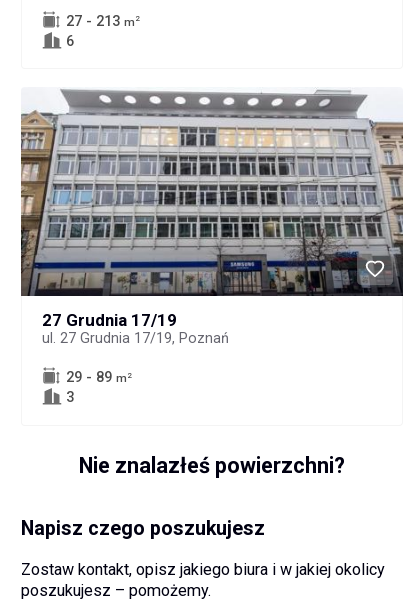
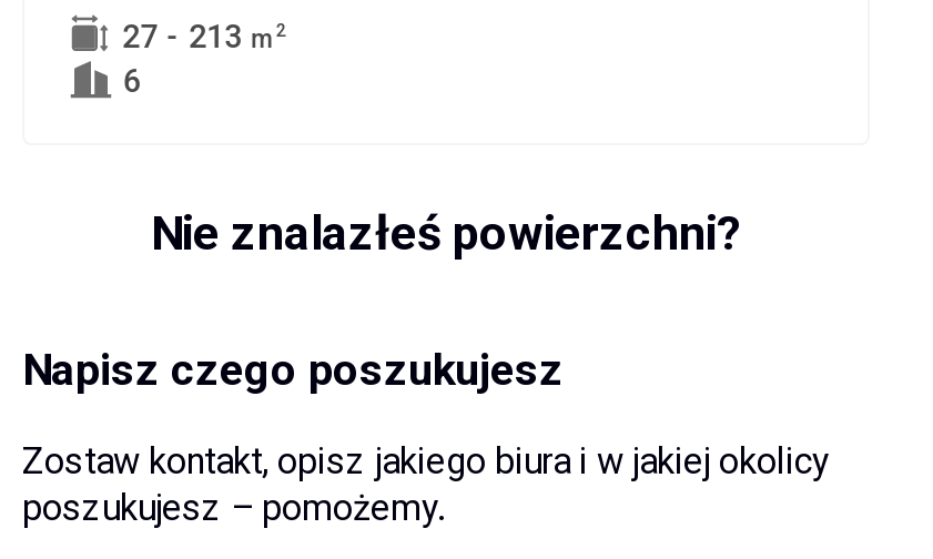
[20,88,404,406] [image] | 27 Grudnia 17/19 | ul. 27 Grudnia 17/19, Poznań | 29 - 89 m2 | 3 -> none

